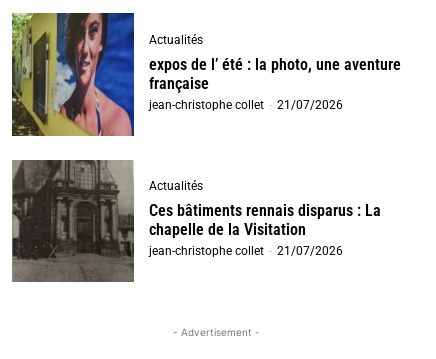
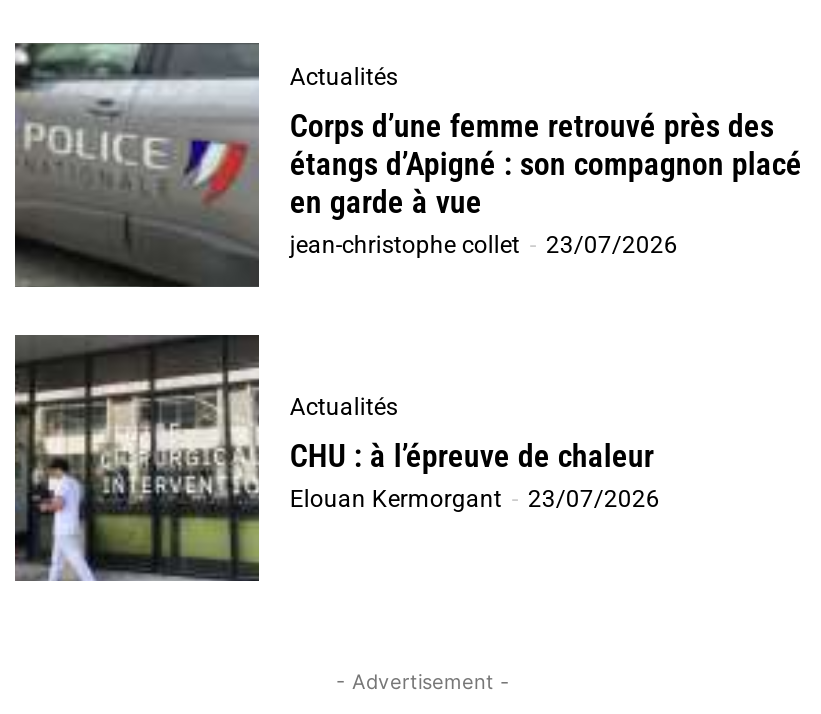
[11,12,401,137] [image] | expos de l’ été : la photo, une aventure | française | jean-christophe collet - 21/07/2026 -> [13,23,802,289] [image] | Corps d’une femme retrouvé près des | étangs d’Apigné : son compagnon placé | en garde à vue | jean-christophe collet - 23/07/2026
[12,159,381,283] [image] | Ces bâtiments rennais disparus : La | chapelle de la Visitation | jean-christophe collet - 21/07/2026 -> [15,333,660,581] [image] | CHU : à l’épreuve de chaleur | Elouan Kermorgant - 23/07/2026

